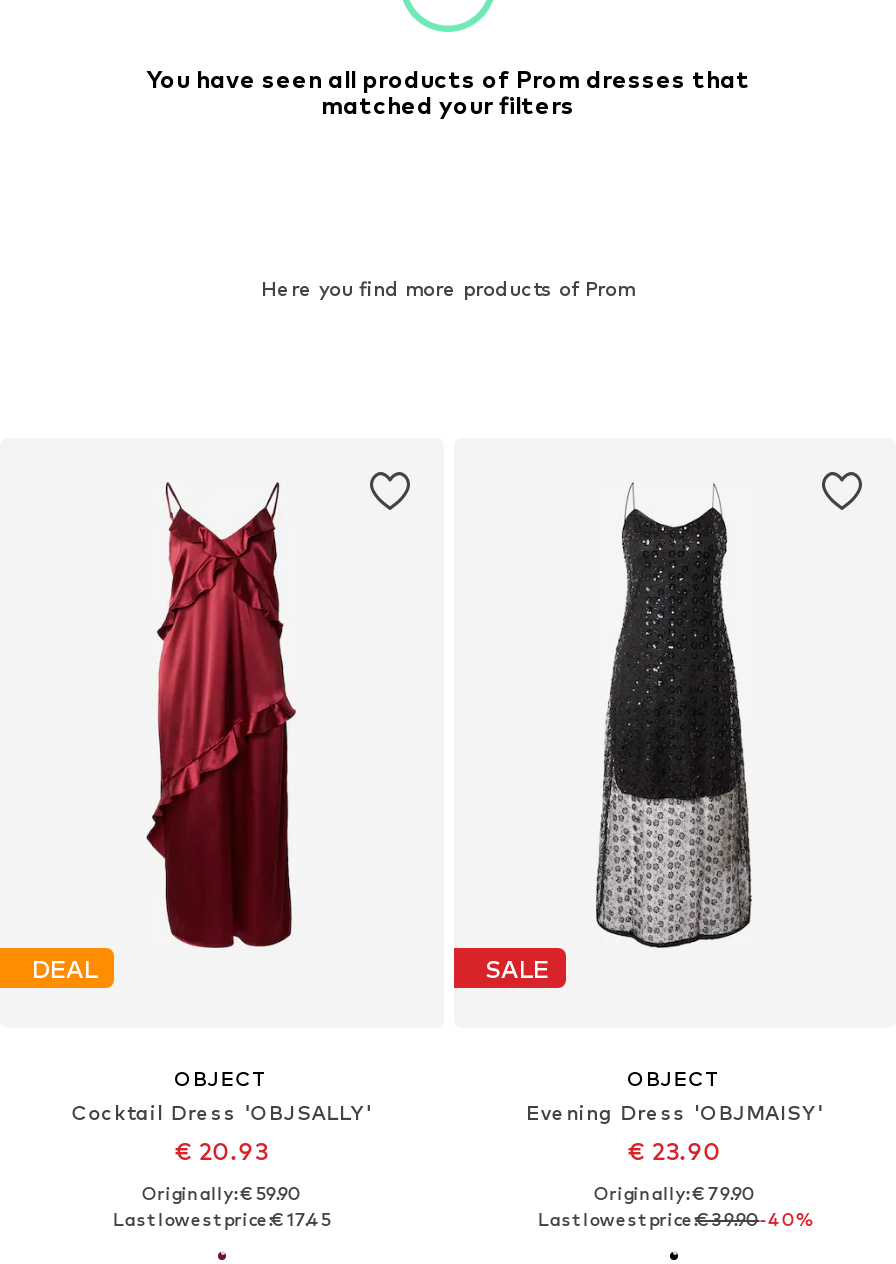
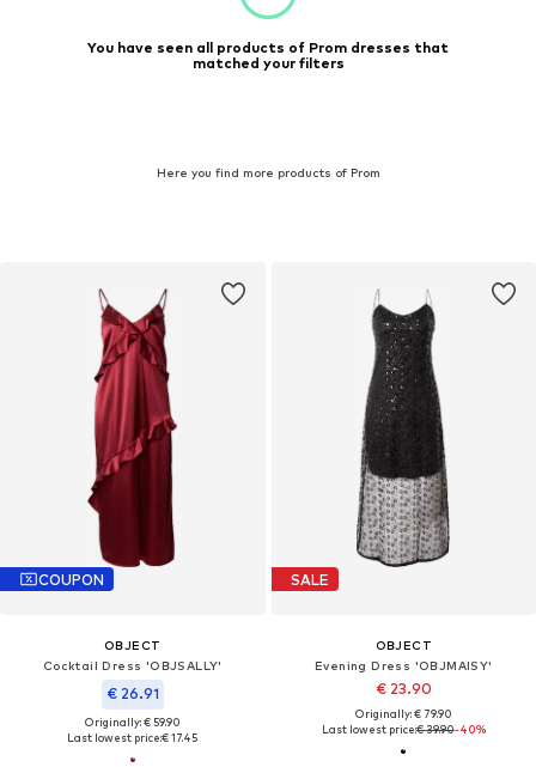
[32,953,98,983] DEAL -> [38,570,104,588] COUPON
[174,1136,268,1166] € 20.93 -> [106,685,159,703] € 26.91

